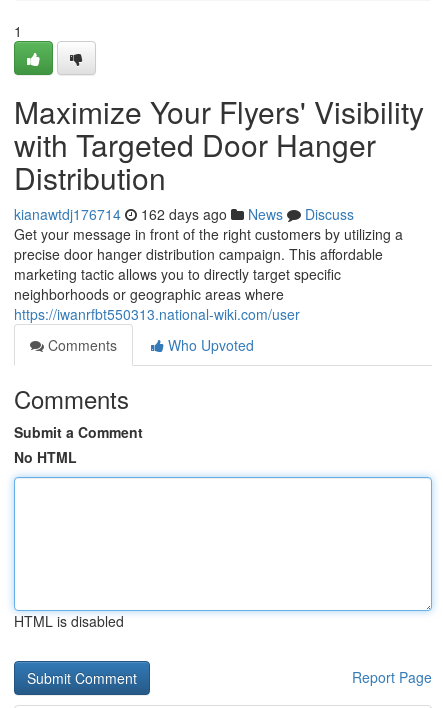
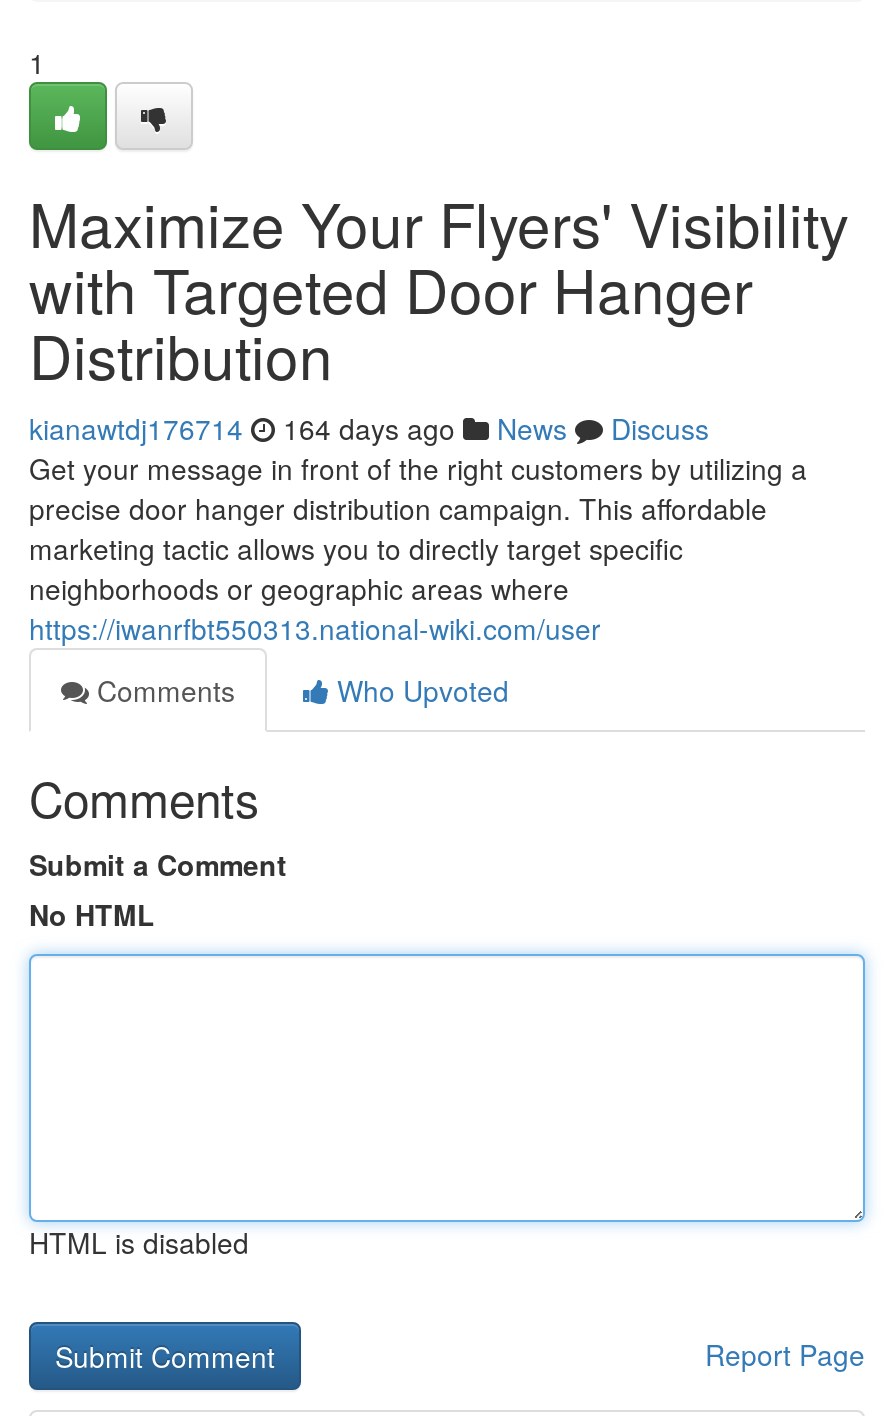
[14,204,354,224] kianawtdj176714 162 days ago News Discuss -> [29,408,709,448] kianawtdj176714 164 days ago News Discuss

